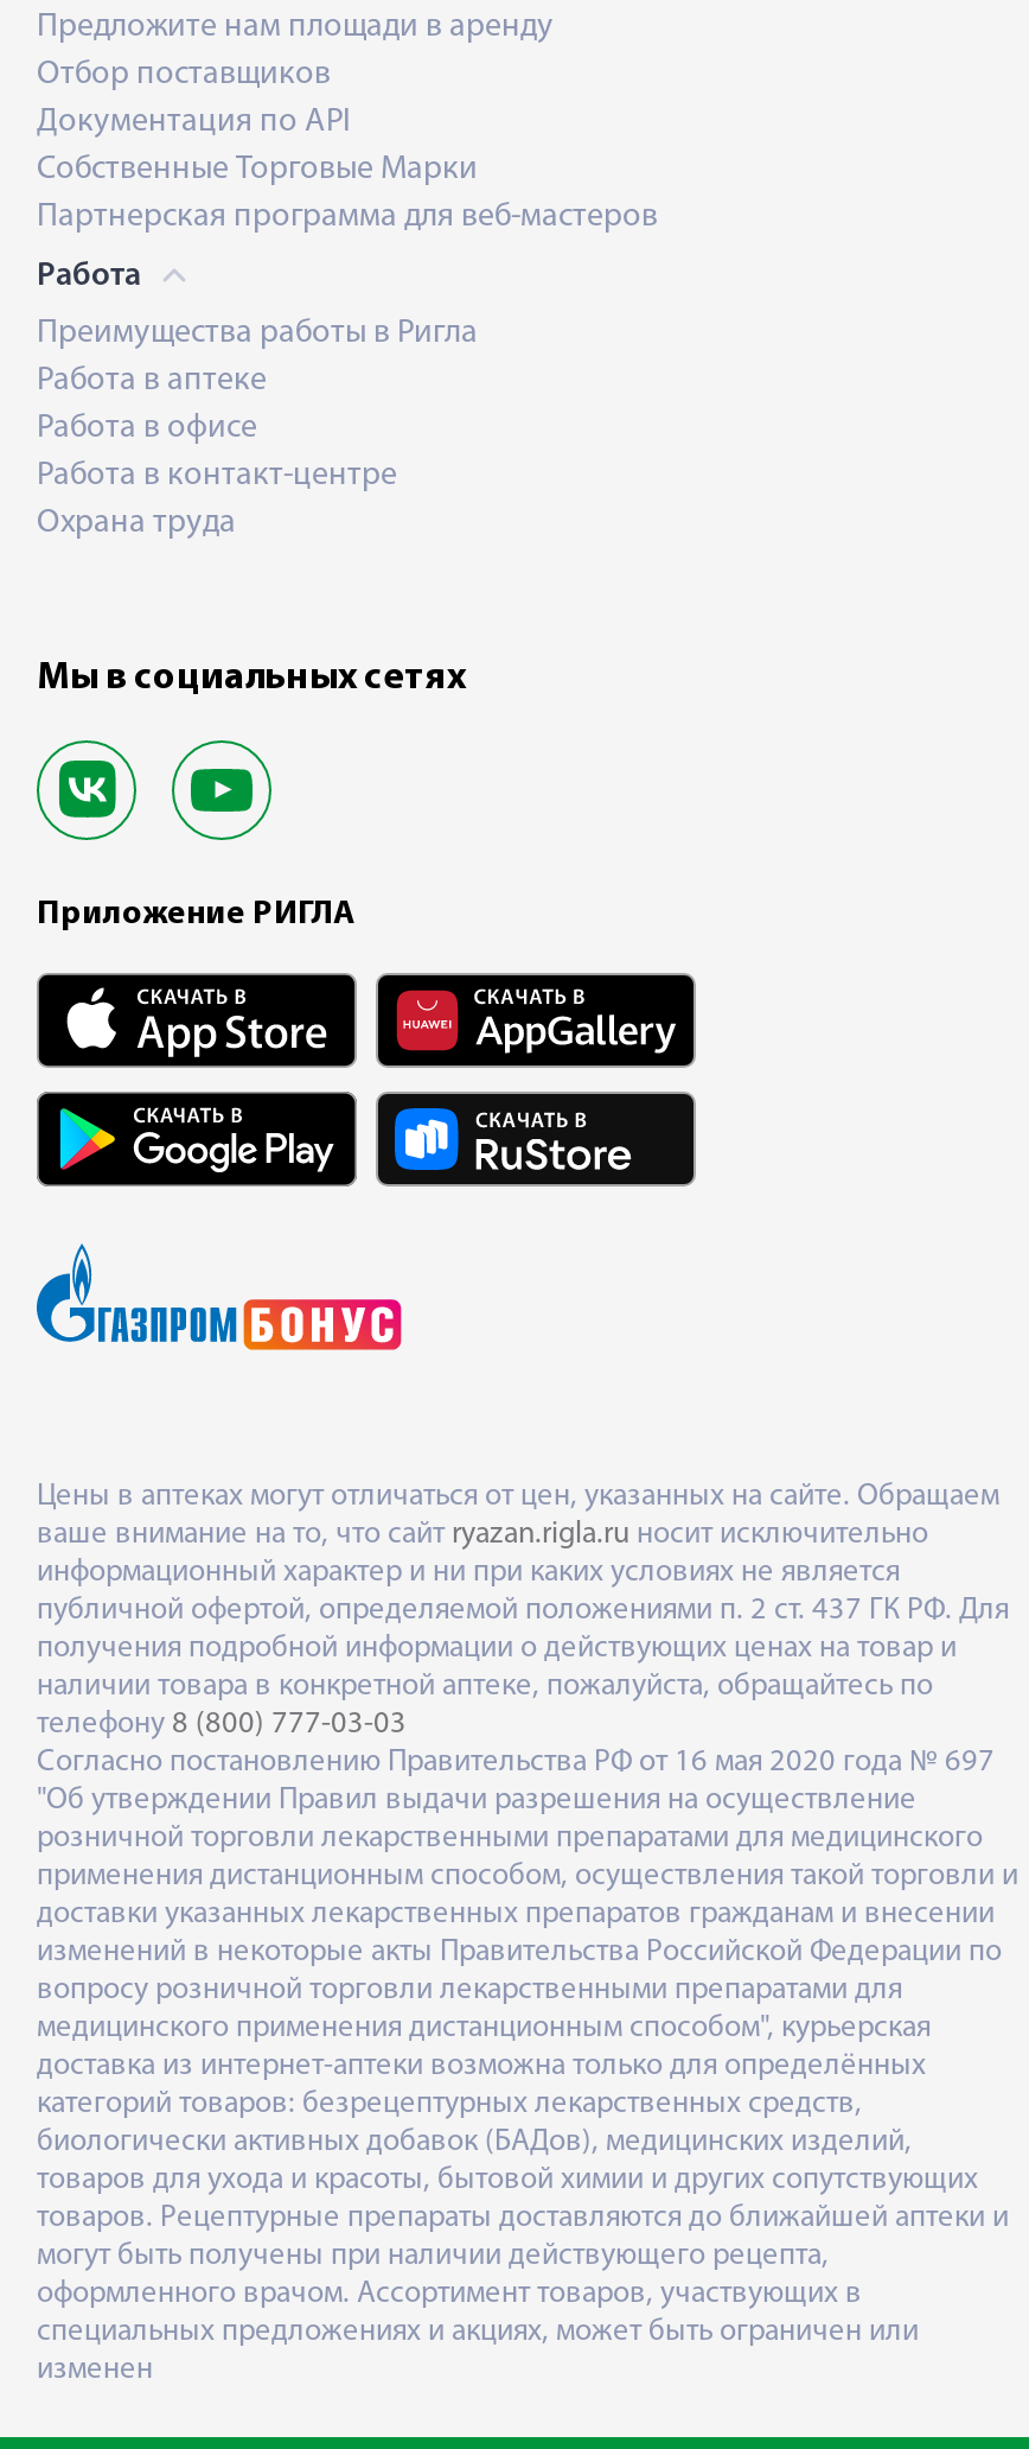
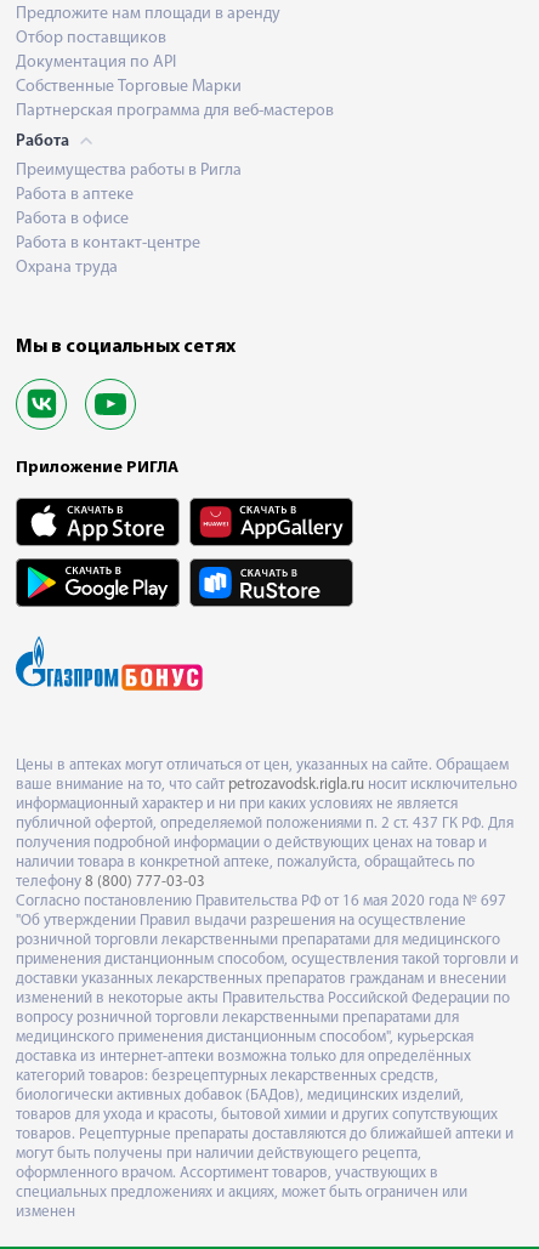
[37,1519,928,1549] ваше внимание на то, что сайт ryazan.rigla.ru носит исключительно -> [16,777,517,792] ваше внимание на то, что сайт petrozavodsk.rigla.ru носит исключительно

